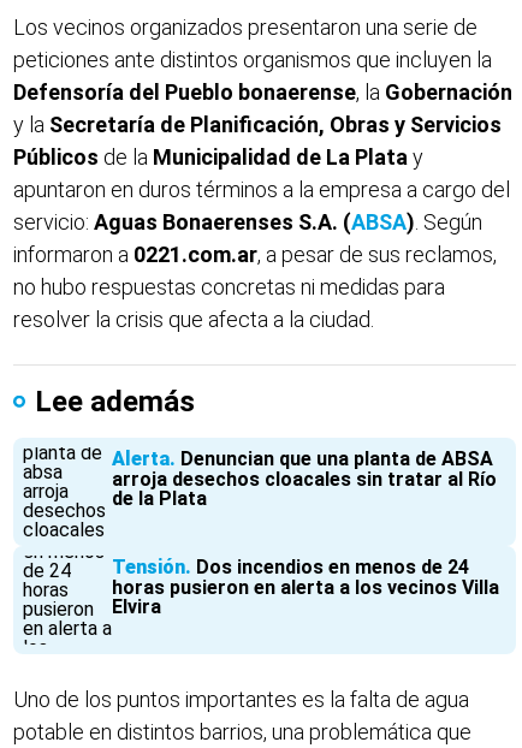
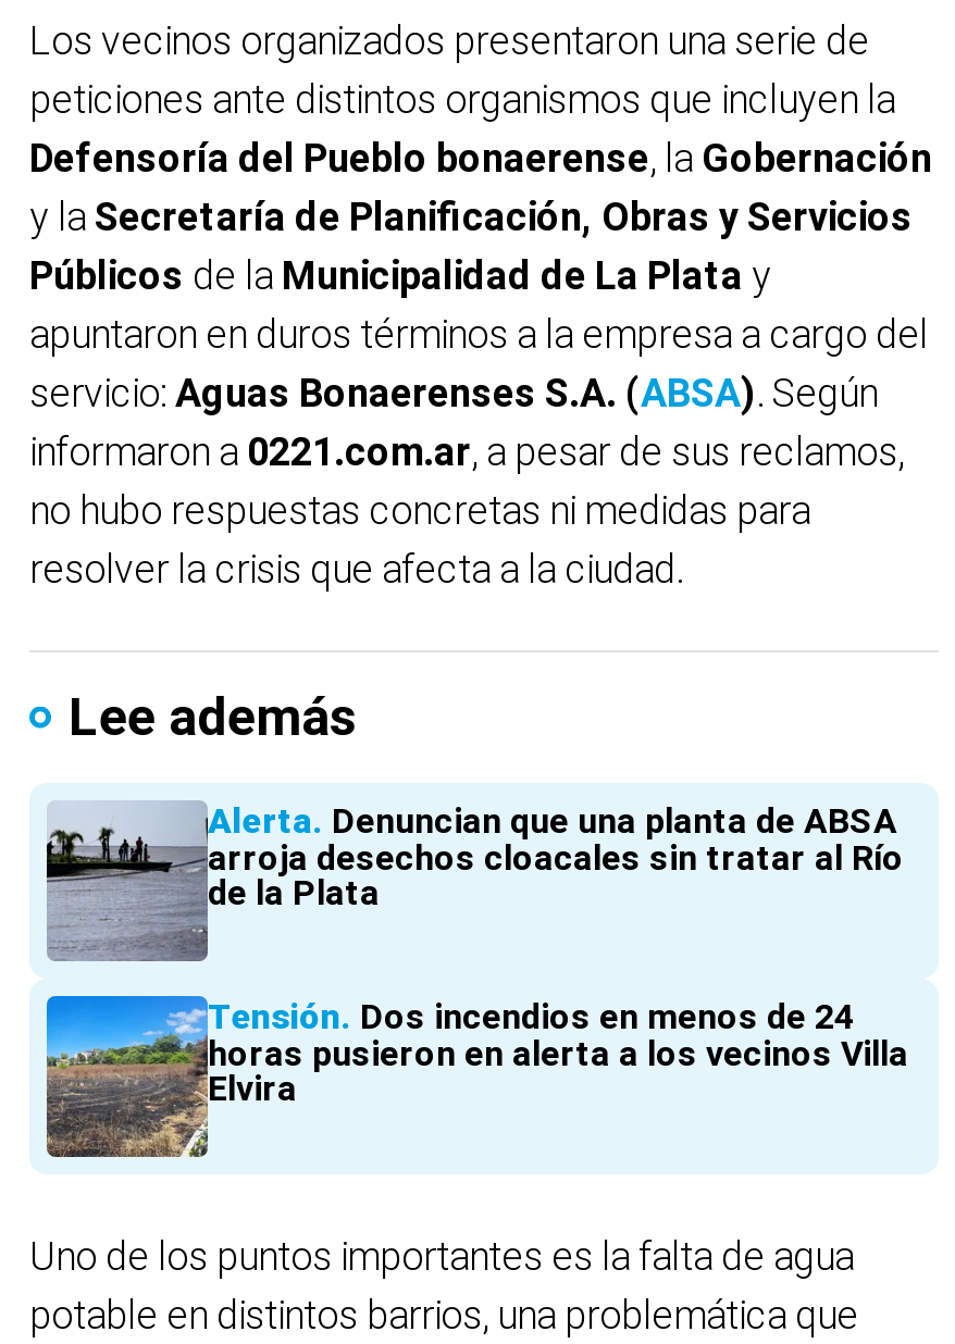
[23,446,112,538] [image] -> [45,800,210,963] [image]
[22,554,112,645] [image] -> [45,994,210,1159] [image]

